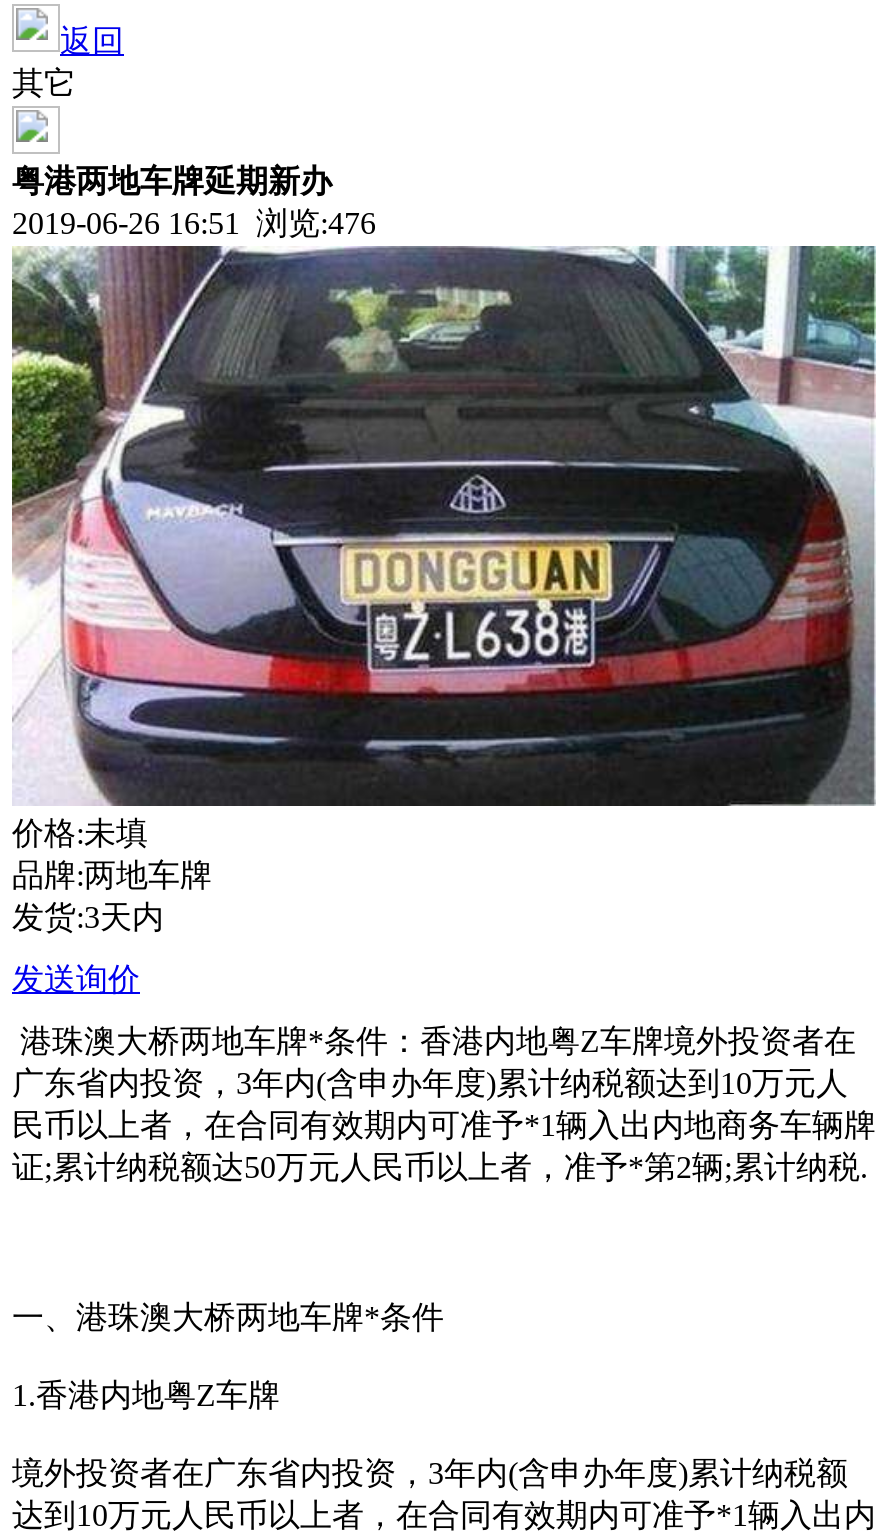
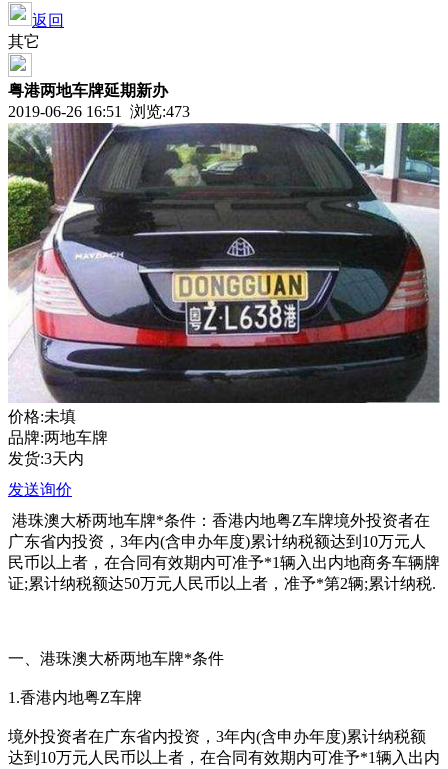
[12,206,376,240] 2019-06-26 16:51 浏览:476 -> [8,103,190,120] 2019-06-26 16:51 浏览:473

